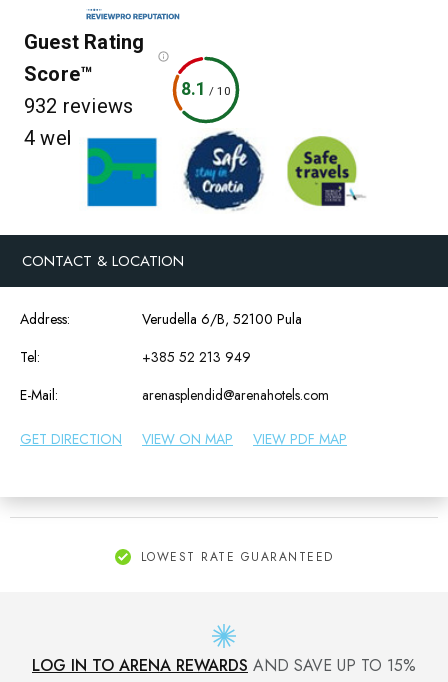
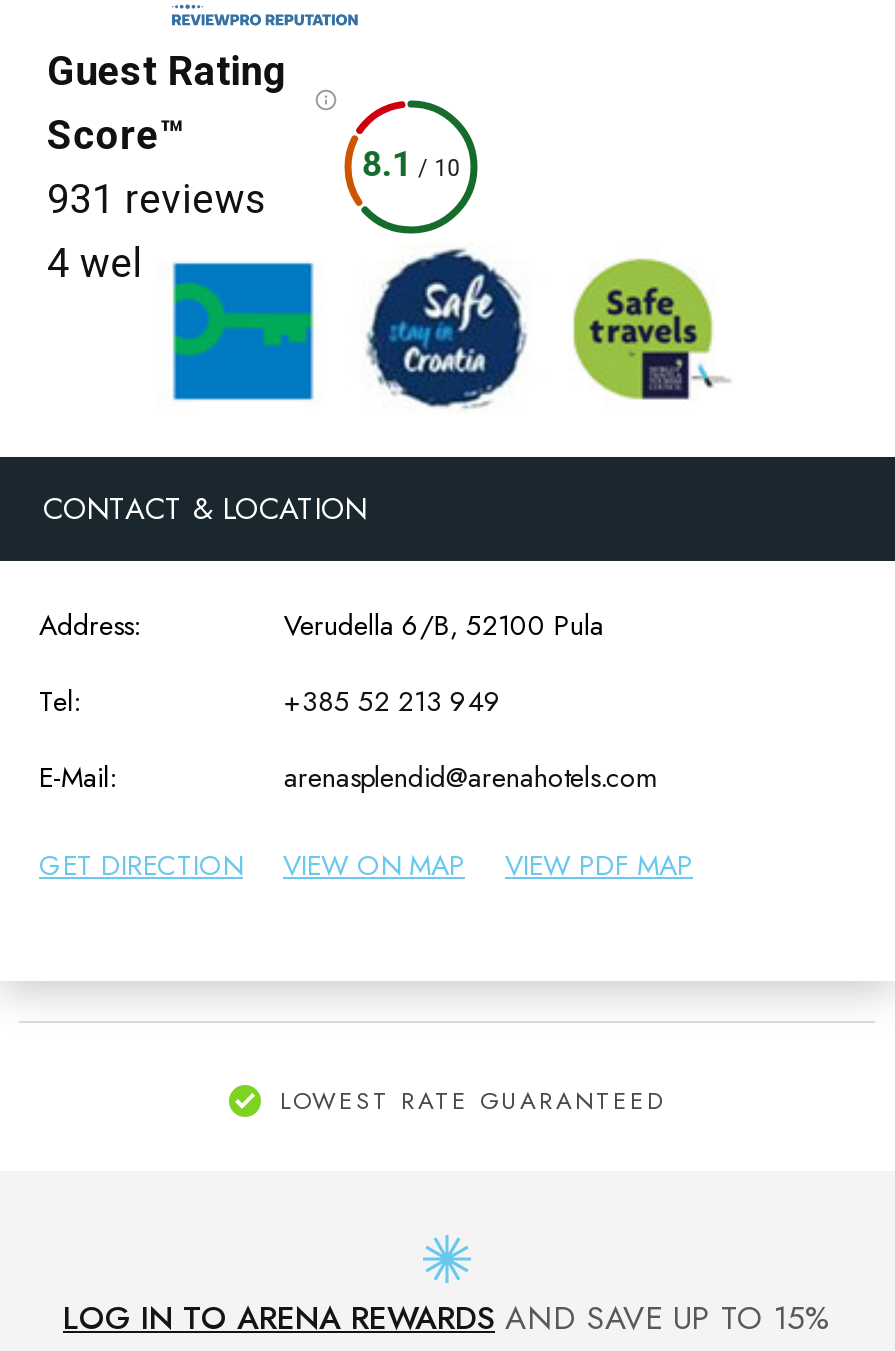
[24,94,133,118] 932 reviews -> [47,176,265,224] 931 reviews

